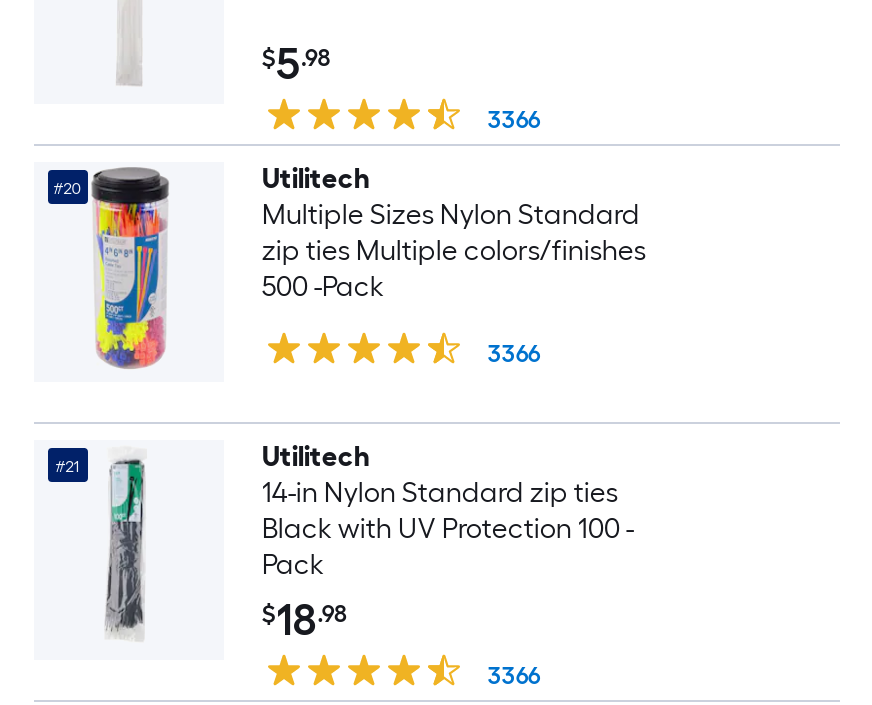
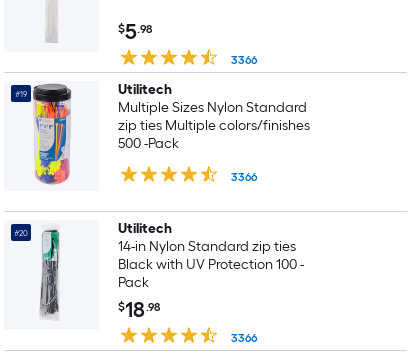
[53,178,82,198] #20 -> [14,89,27,99] #19
[55,456,80,476] #21 -> [13,228,28,238] #20

